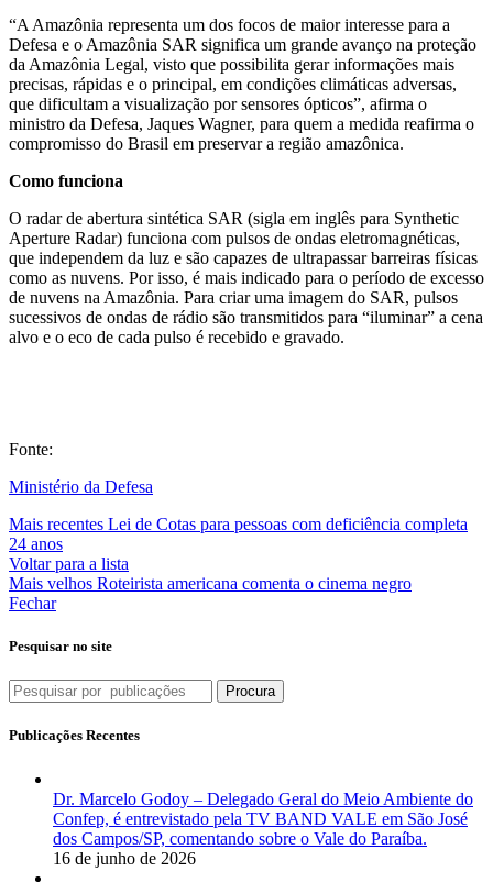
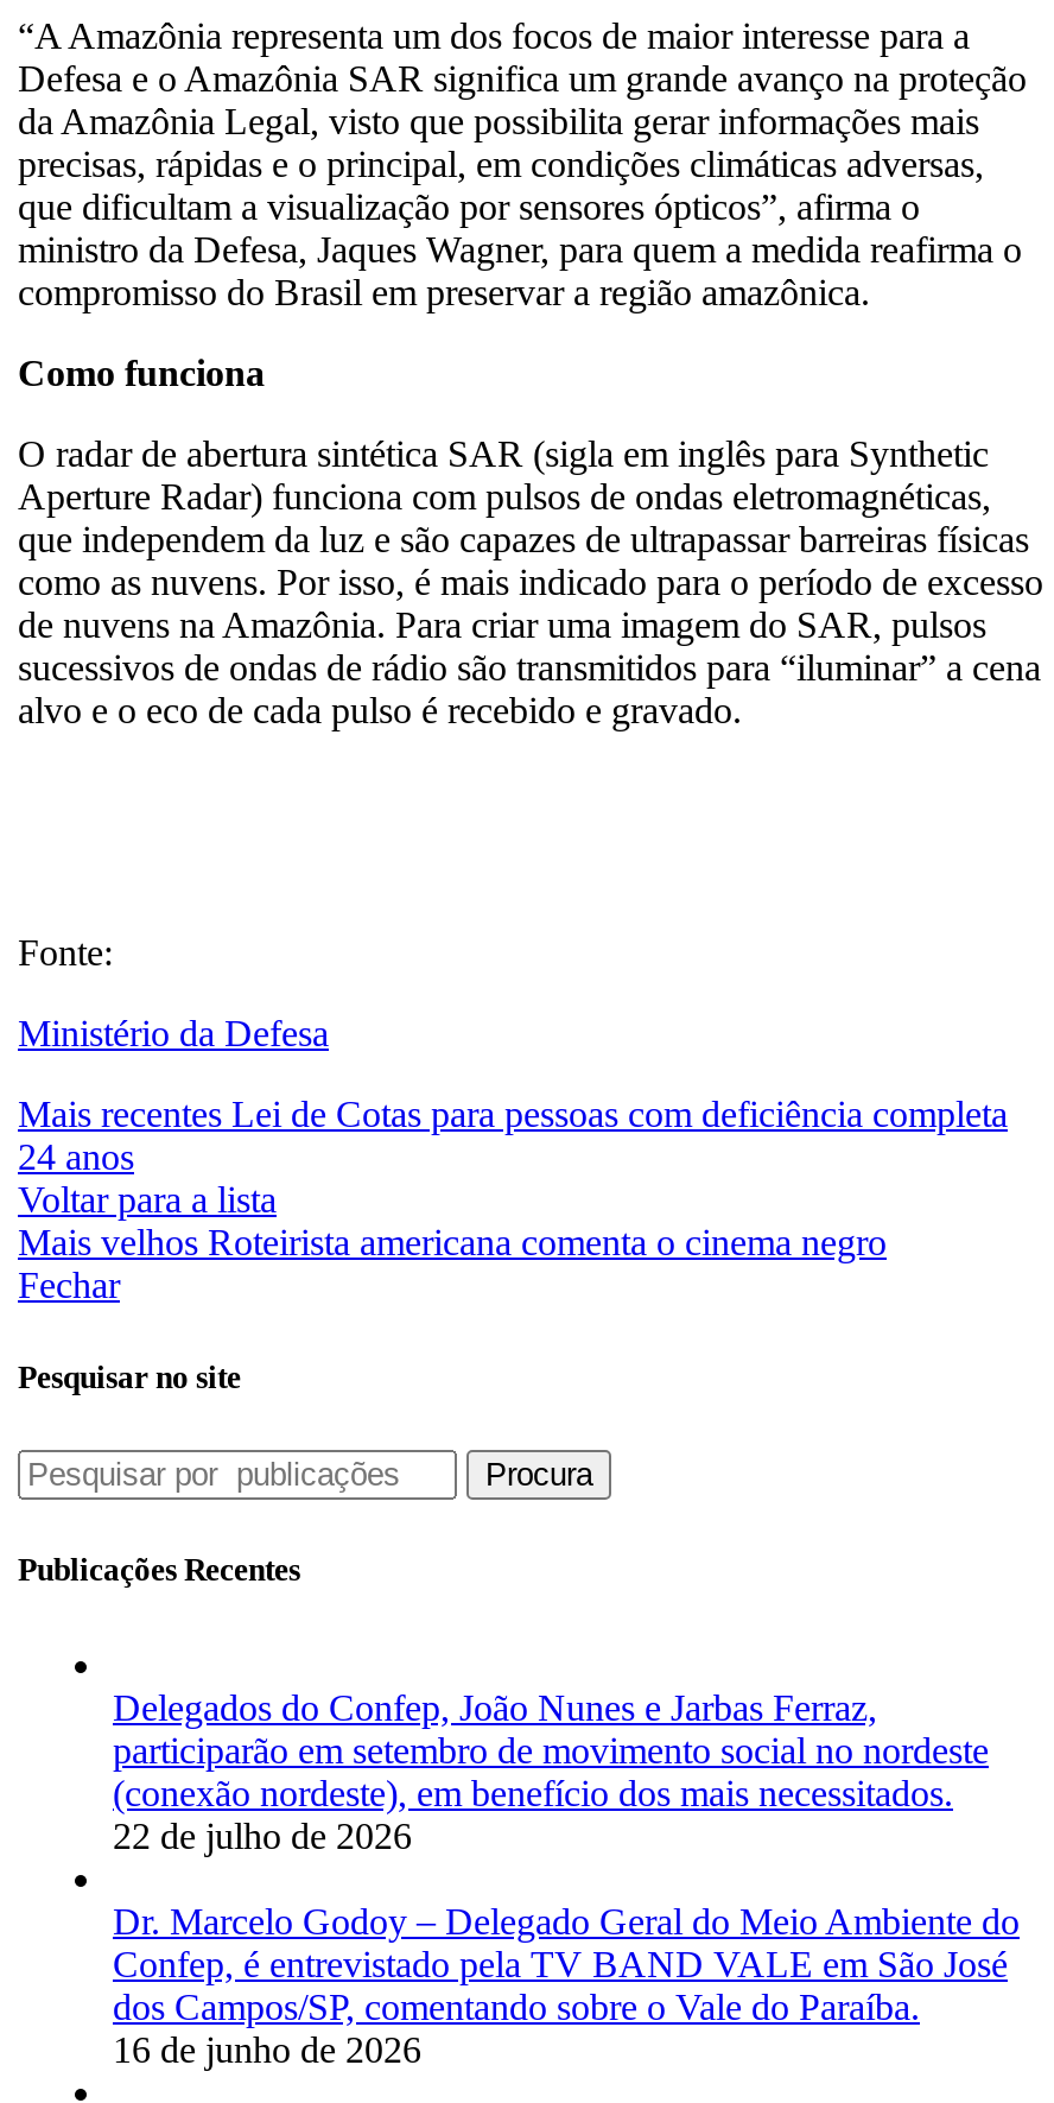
none -> [113,1686,989,1855] Delegados do Confep, João Nunes e Jarbas Ferraz, | participarão em setembro de movimento social no nordeste | (conexão nordeste), em benefício dos mais necessitados. | 22 de julho de 2026

